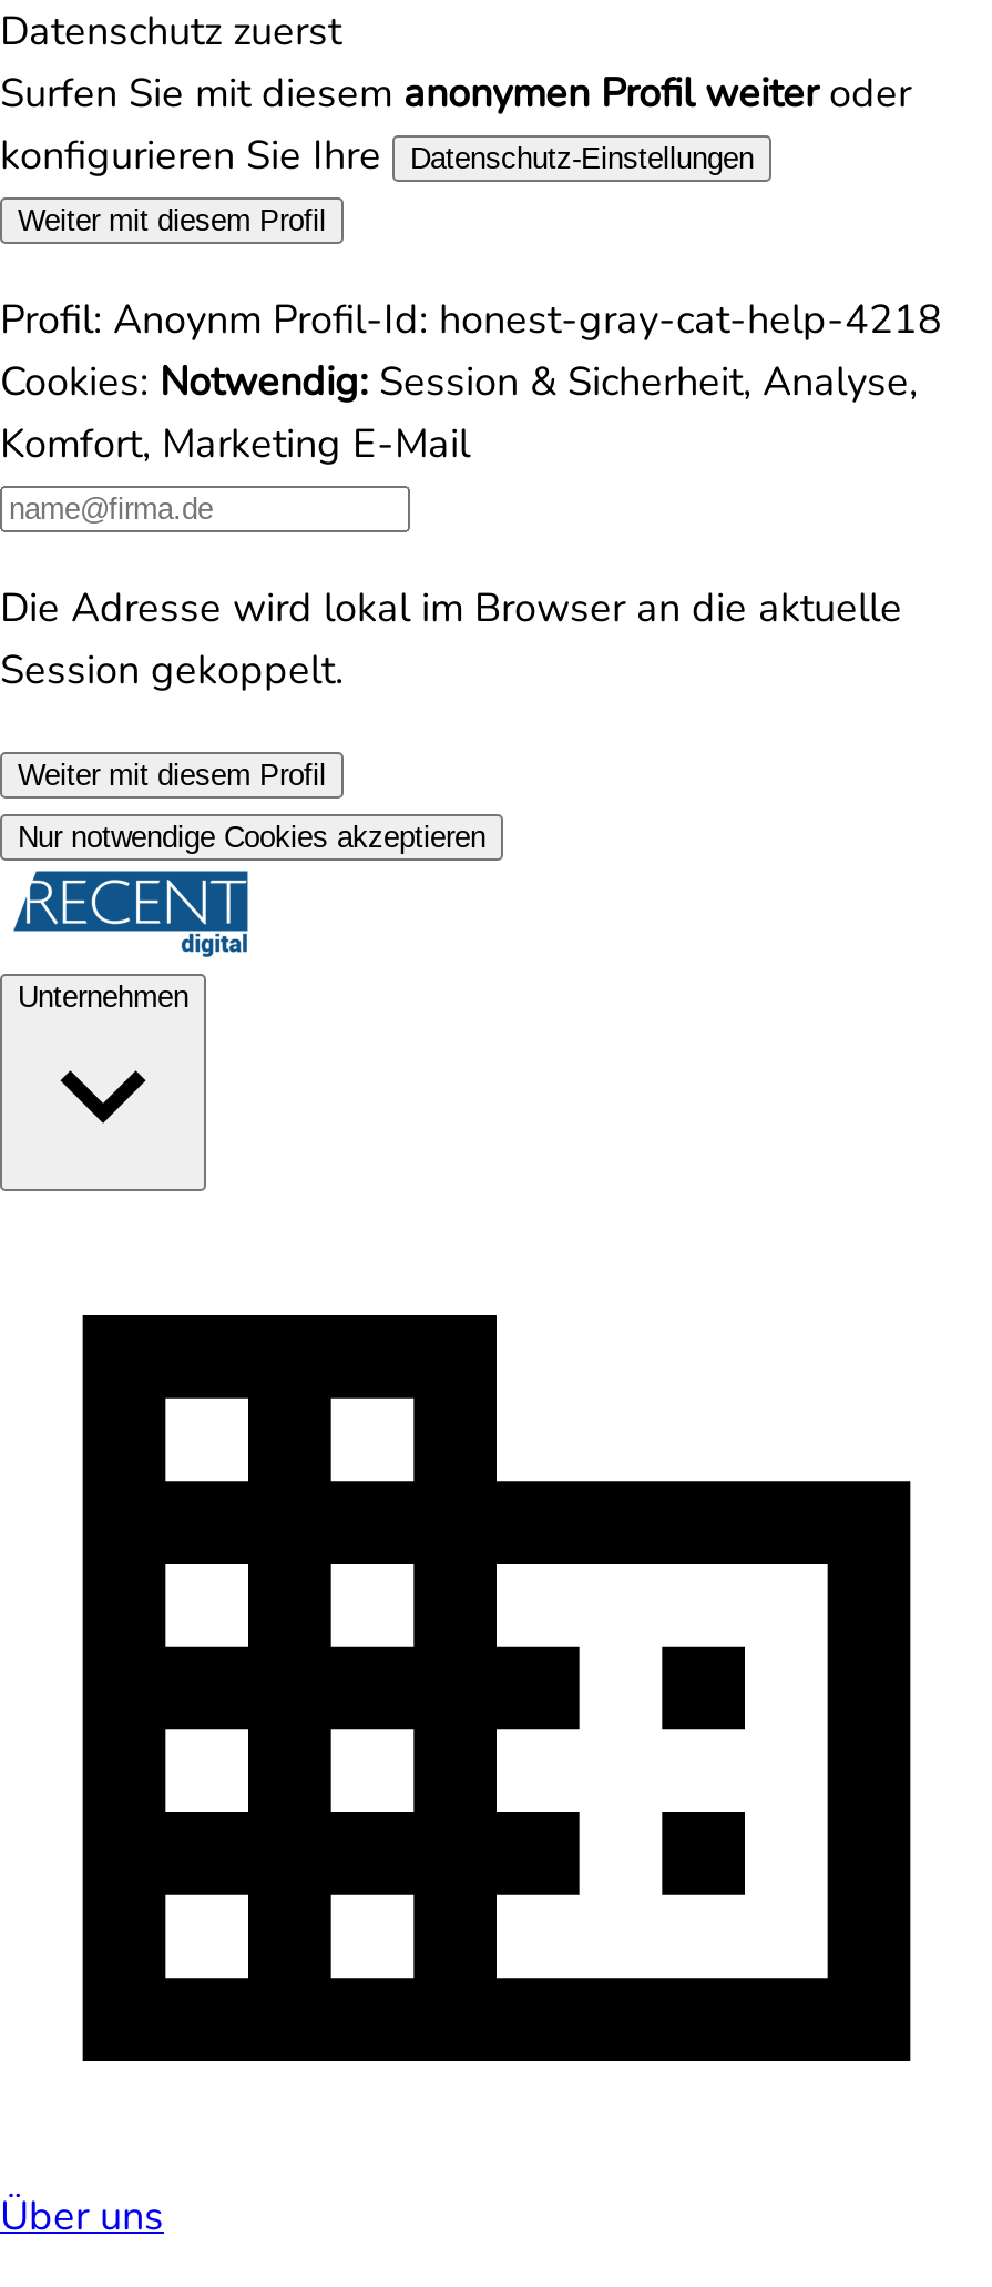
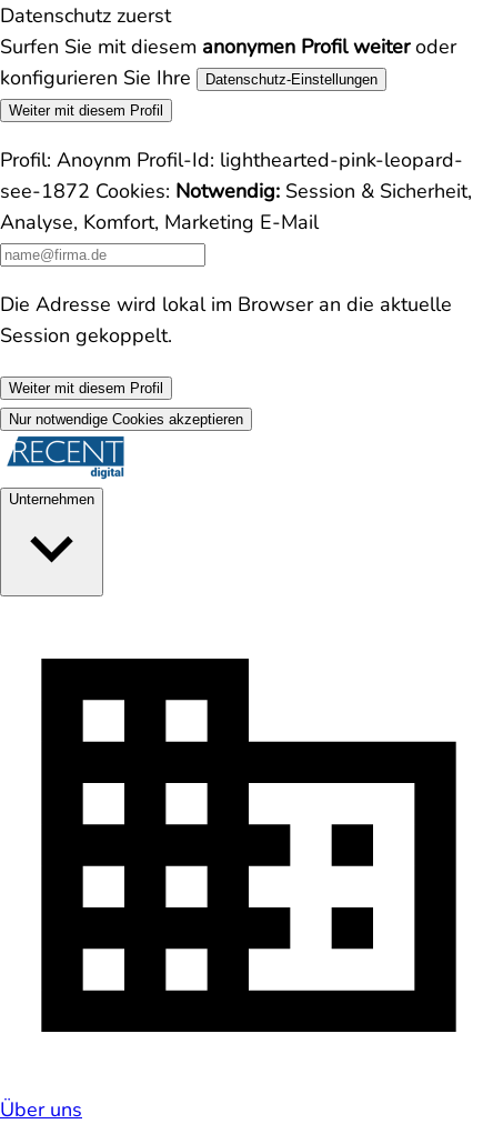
[0,293,942,470] Profil: Anoynm Profil-Id: honest-gray-cat-help-4218 | Cookies: Notwendig: Session & Sicherheit, Analyse, | Komfort, Marketing E-Mail -> [0,147,472,235] Profil: Anoynm Profil-Id: lighthearted-pink-leopard- | see-1872 Cookies: Notwendig: Session & Sicherheit, | Analyse, Komfort, Marketing E-Mail

